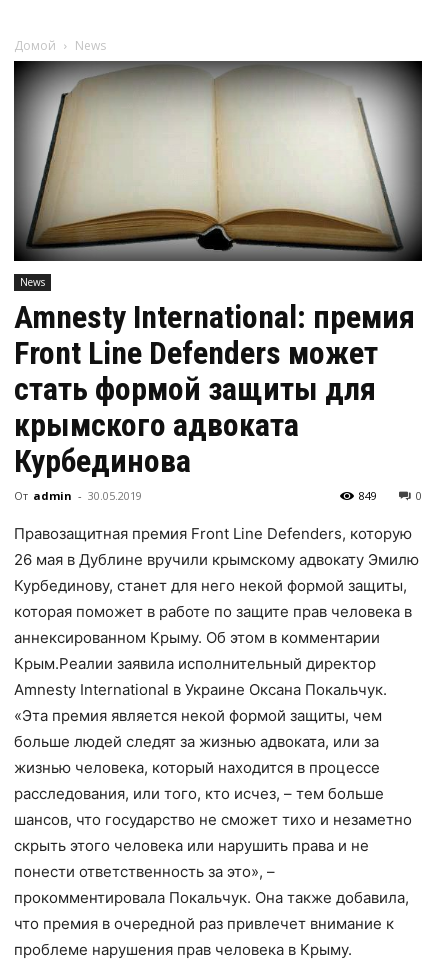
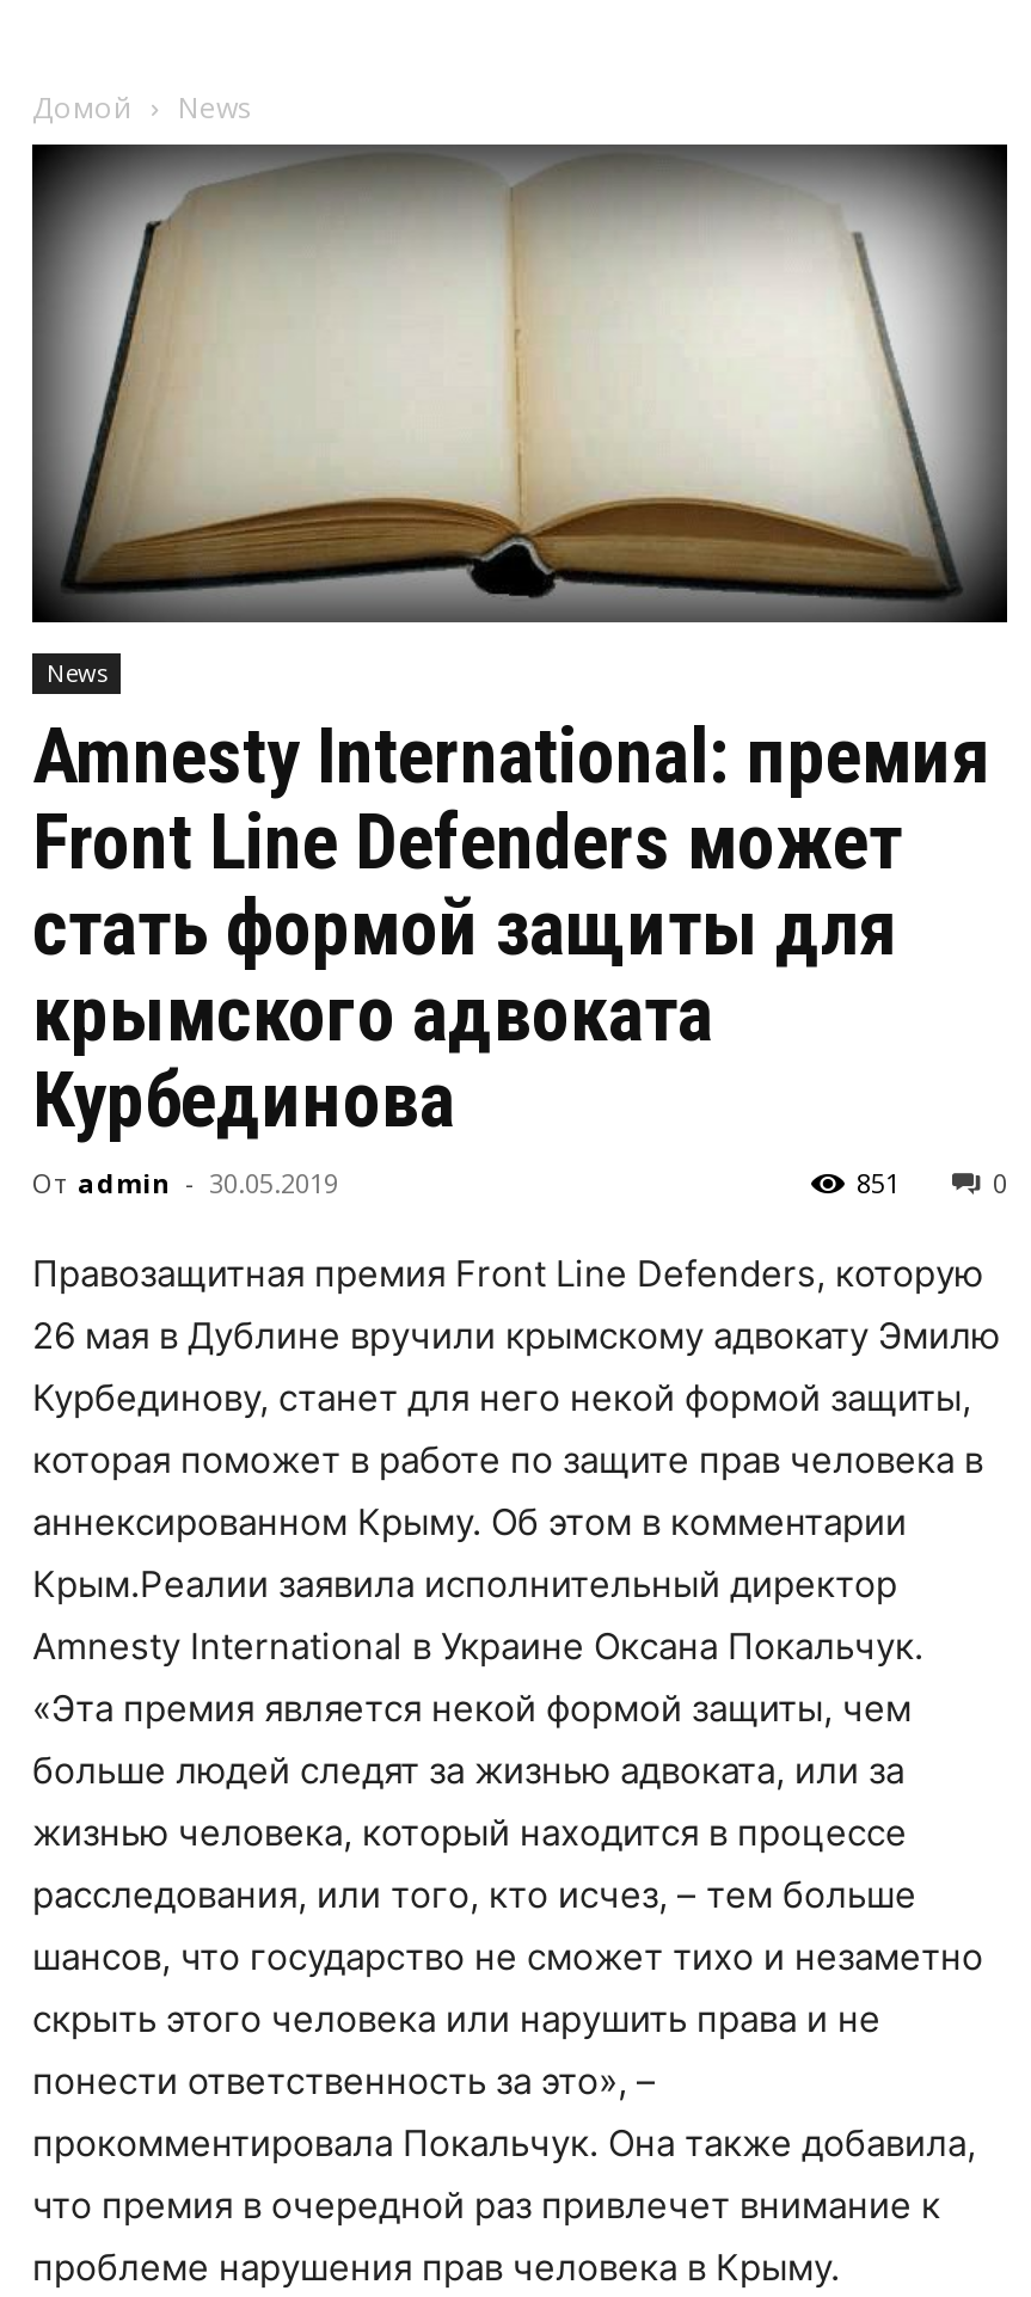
[359,487,377,502] 849 -> [857,1163,900,1199] 851

